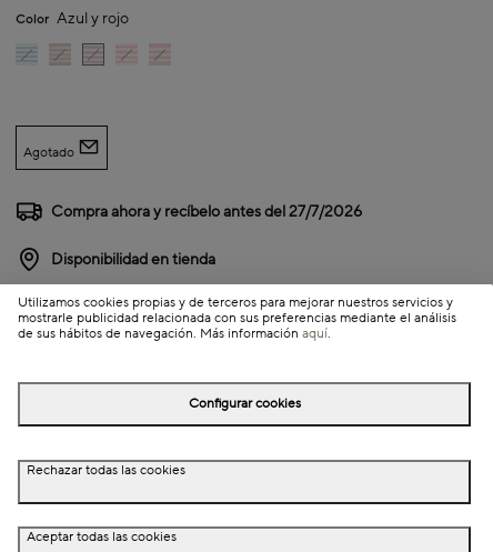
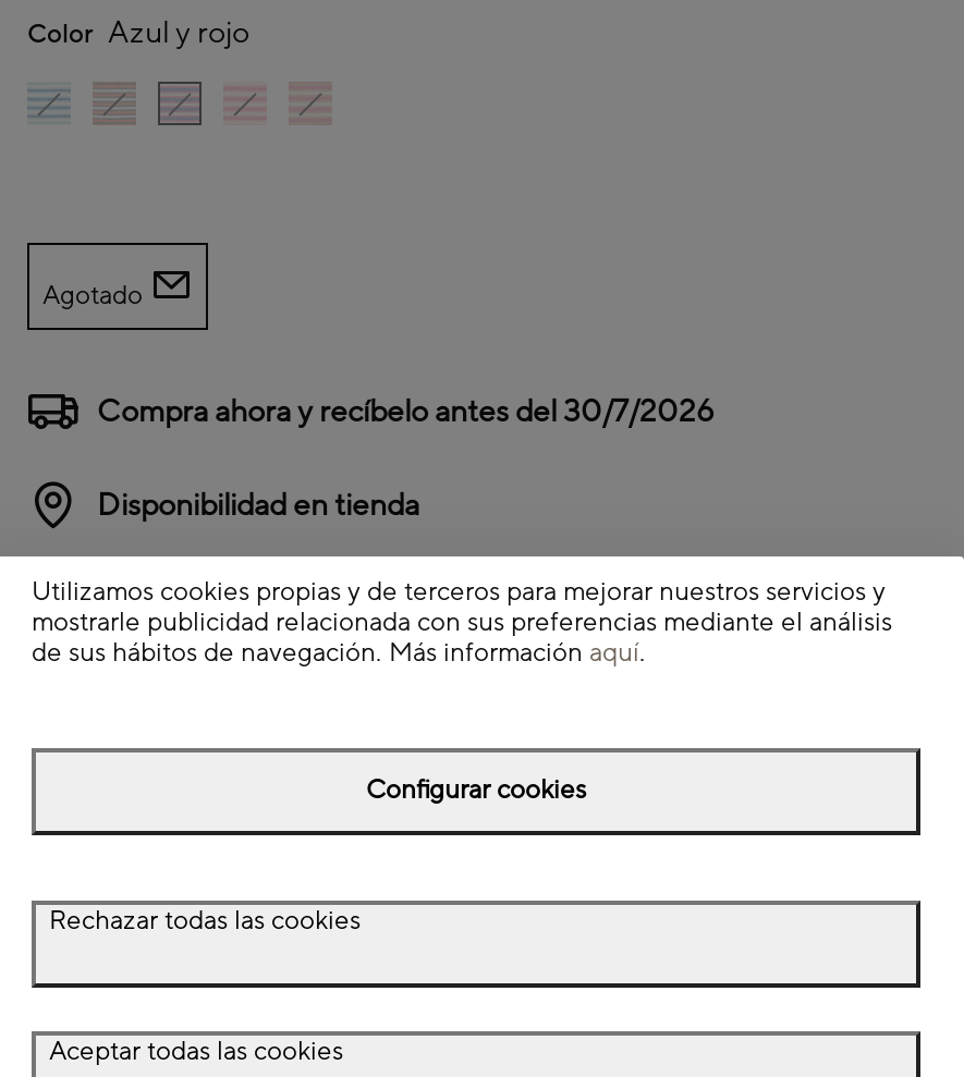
[51,202,365,222] Compra ahora y recíbelo antes del 27/7/2026 -> [97,393,720,432] Compra ahora y recíbelo antes del 30/7/2026

